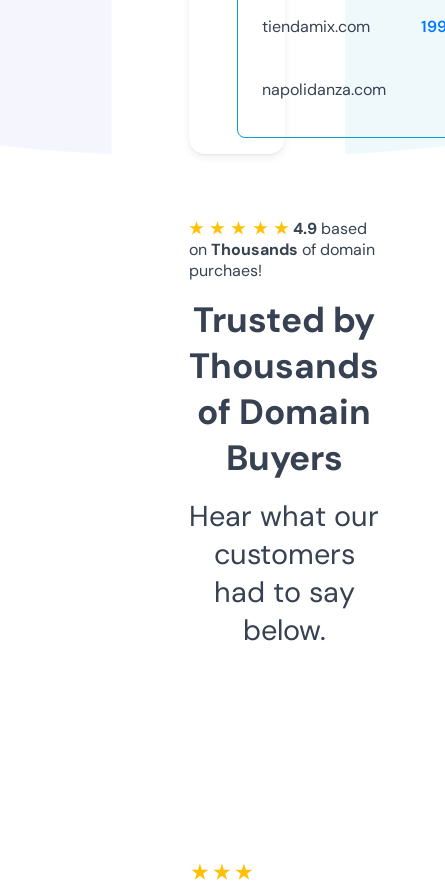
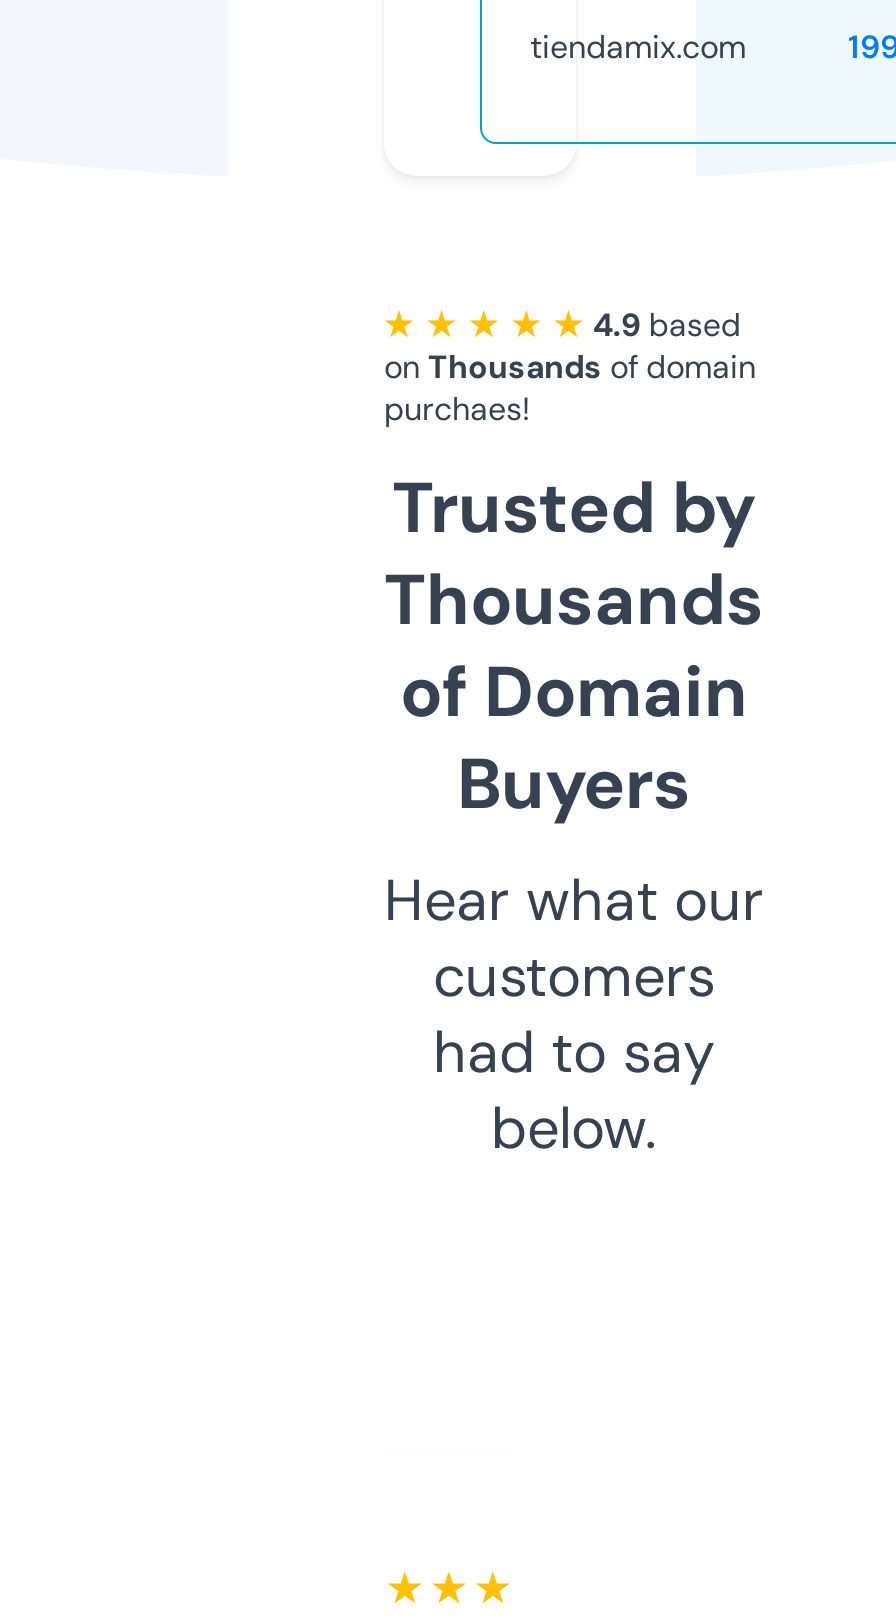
[262,79,386,100] napolidanza.com -> none

